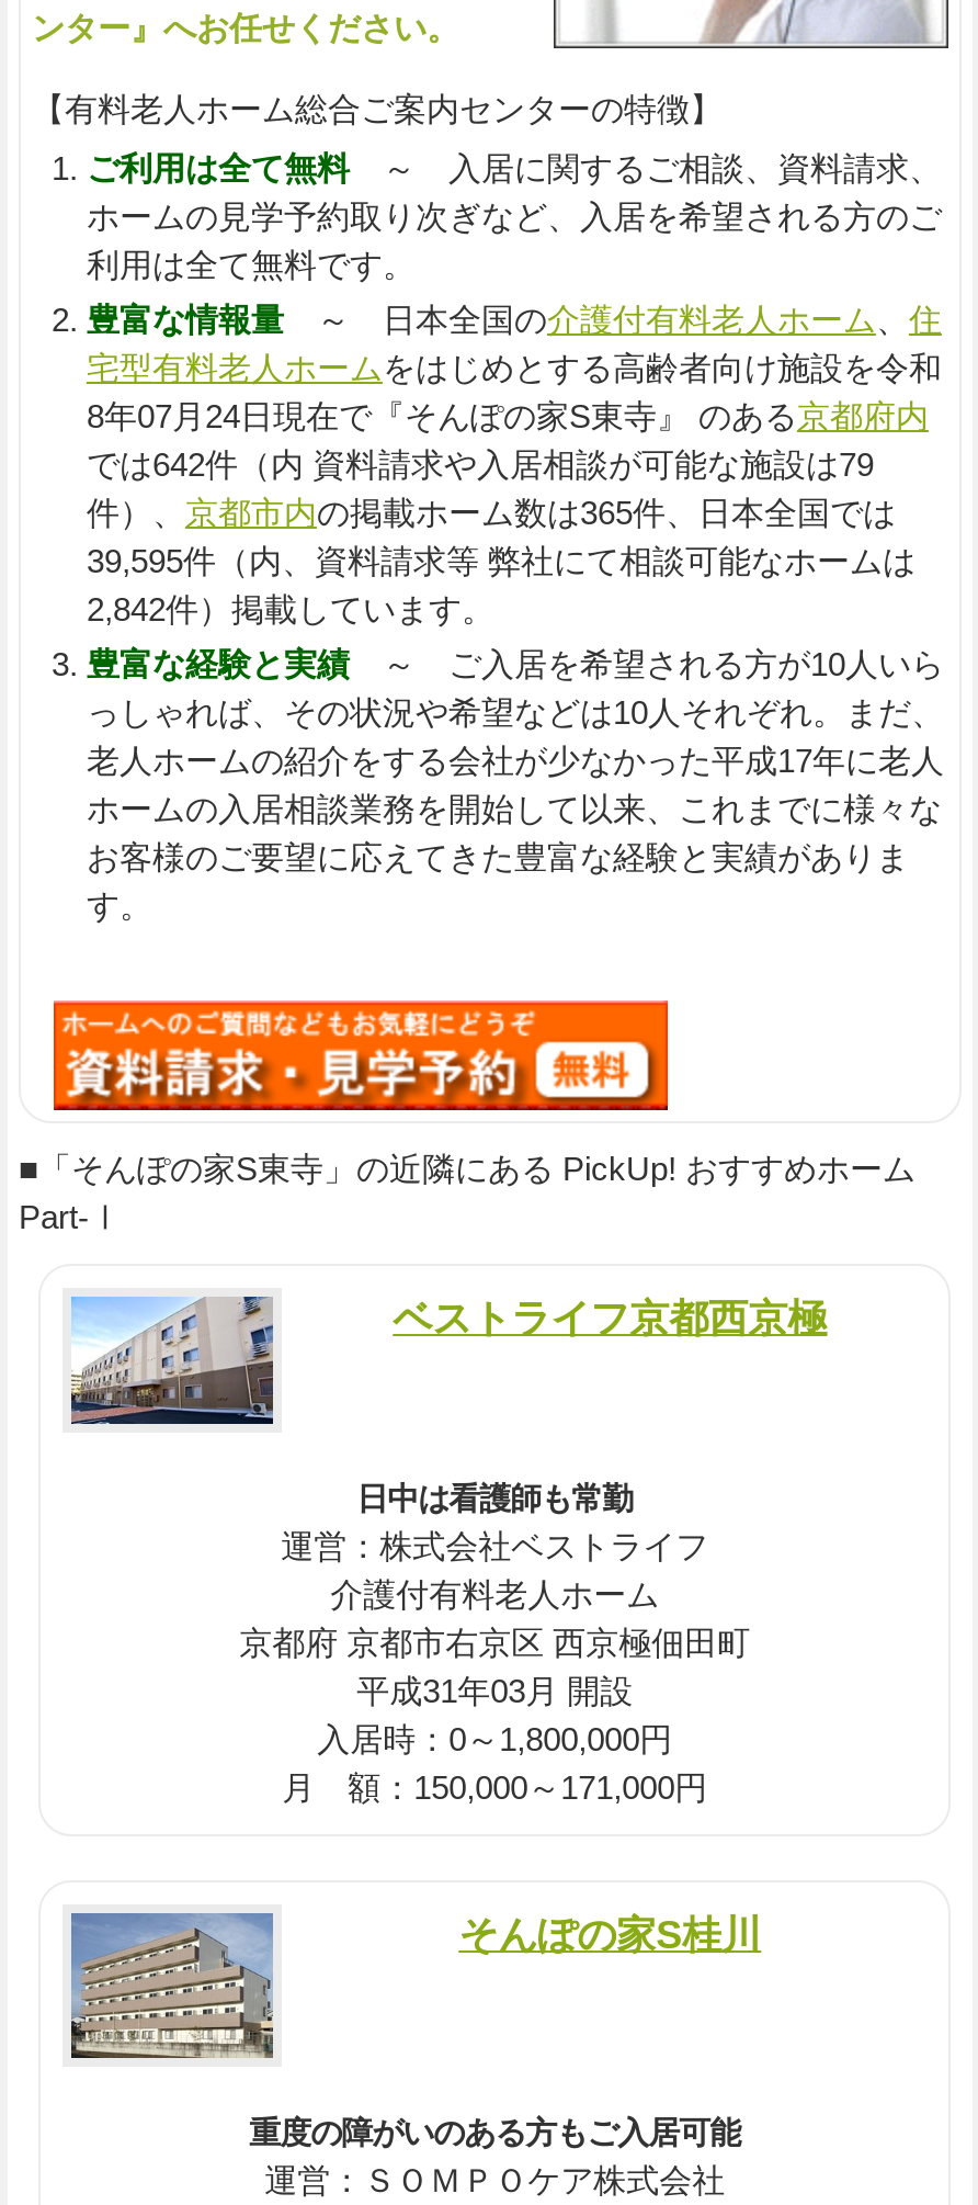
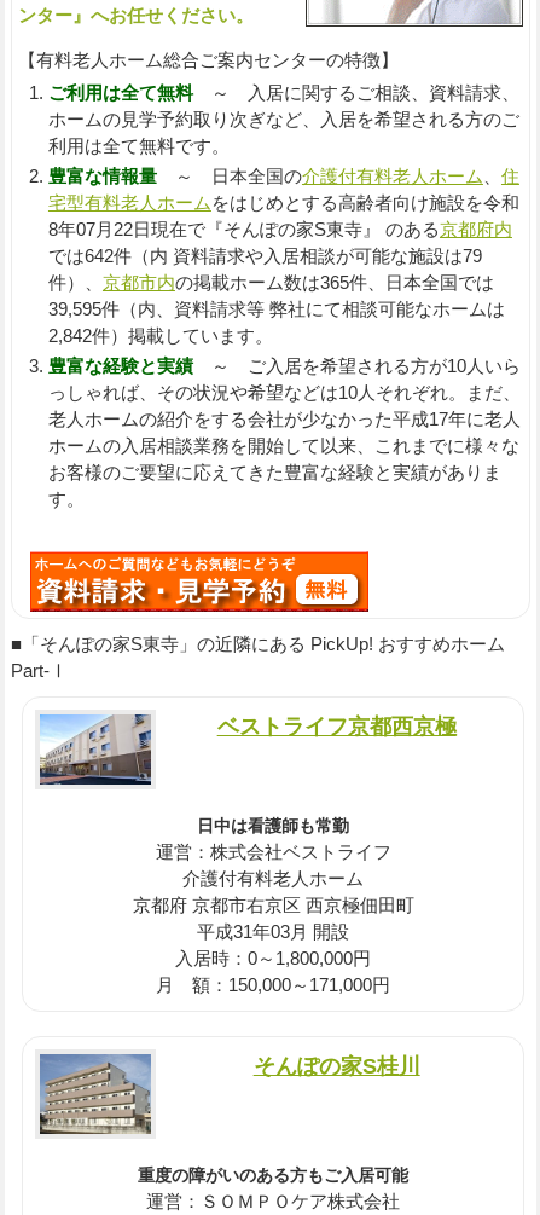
[87,397,929,434] 8年07月24日現在で『そんぽの家S東寺』 のある京都府内 -> [48,219,512,239] 8年07月22日現在で『そんぽの家S東寺』 のある京都府内

